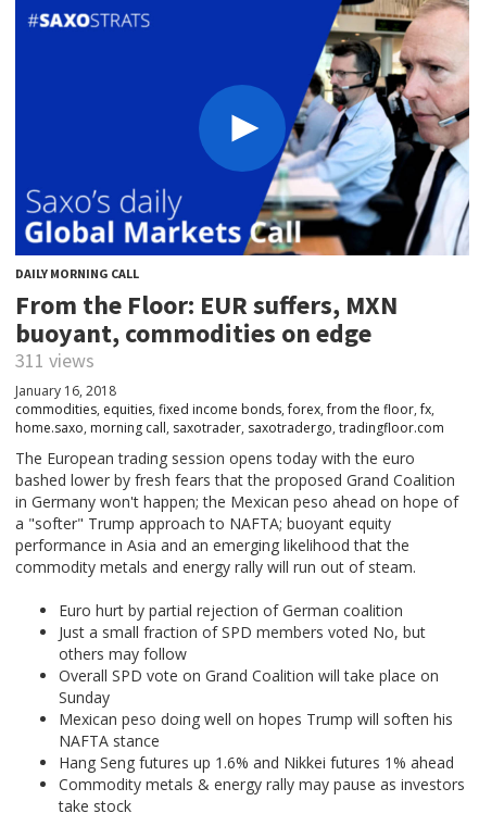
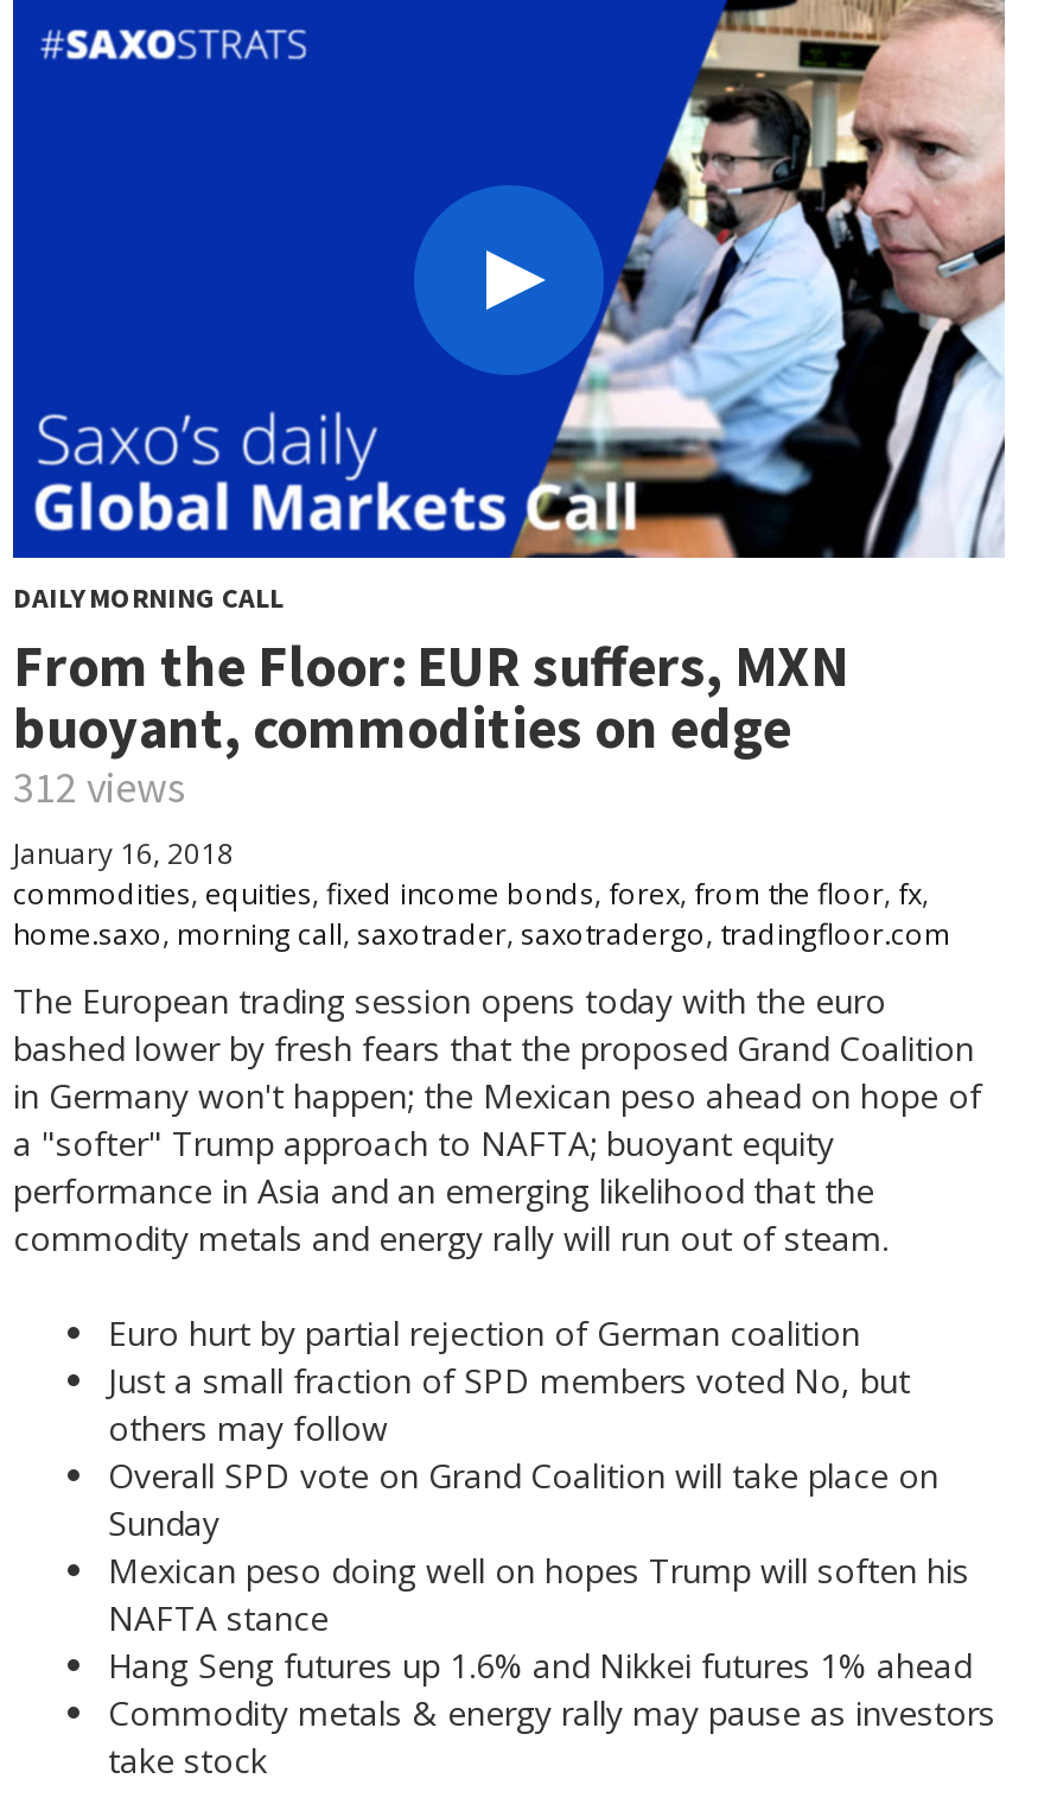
[15,348,94,373] 311 views -> [13,760,186,814] 312 views

